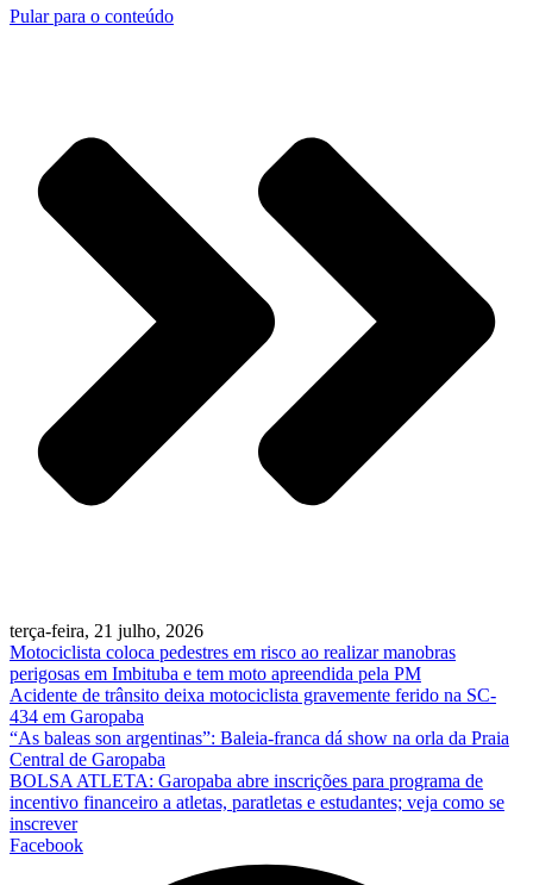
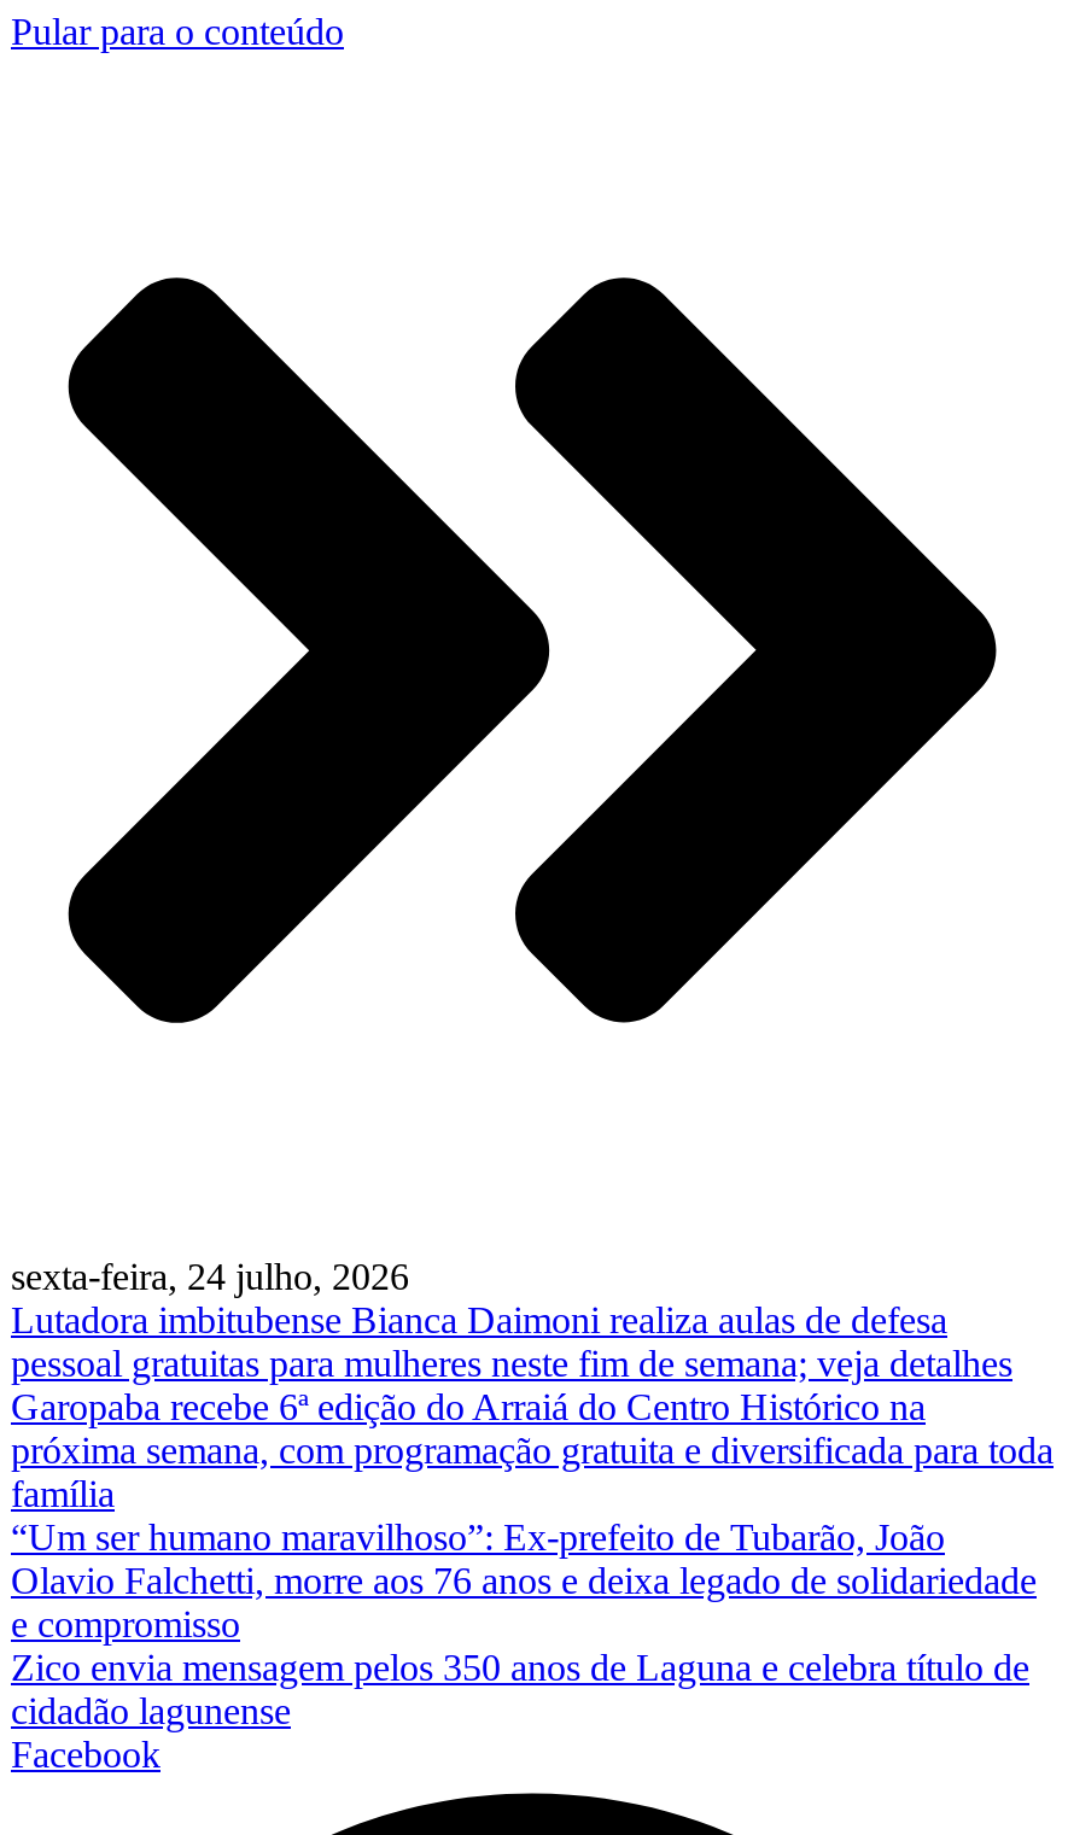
[10,620,509,833] terça-feira, 21 julho, 2026 | Motociclista coloca pedestres em risco ao realizar manobras | perigosas em Imbituba e tem moto apreendida pela PM | Acidente de trânsito deixa motociclista gravemente ferido na SC- | 434 em Garopaba | “As baleas son argentinas”: Baleia-franca dá show na orla da Praia | Central de Garopaba | BOLSA ATLETA: Garopaba abre inscrições para programa de | incentivo financeiro a atletas, paratletas e estudantes; veja como se | inscrever -> [11,1255,1054,1731] sexta-feira, 24 julho, 2026 | Lutadora imbitubense Bianca Daimoni realiza aulas de defesa | pessoal gratuitas para mulheres neste fim de semana; veja detalhes | Garopaba recebe 6ª edição do Arraiá do Centro Histórico na | próxima semana, com programação gratuita e diversificada para toda | família | “Um ser humano maravilhoso”: Ex-prefeito de Tubarão, João | Olavio Falchetti, morre aos 76 anos e deixa legado de solidariedade | e compromisso | Zico envia mensagem pelos 350 anos de Laguna e celebra título de | cidadão lagunense

